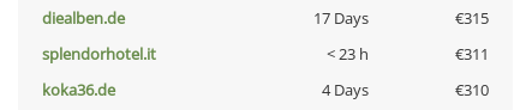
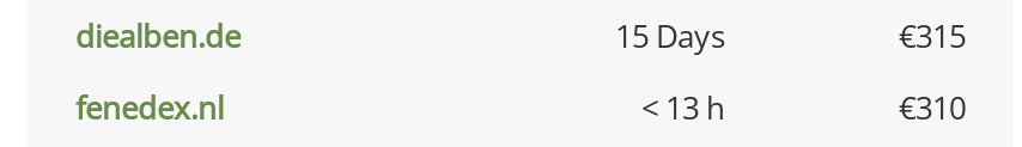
[313,7,368,29] 17 Days -> [615,14,725,57] 15 Days
[42,43,489,100] splendorhotel.it | < 23 h | €311 | koka36.de | 4 Days -> [75,86,725,129] fenedex.nl | < 13 h

